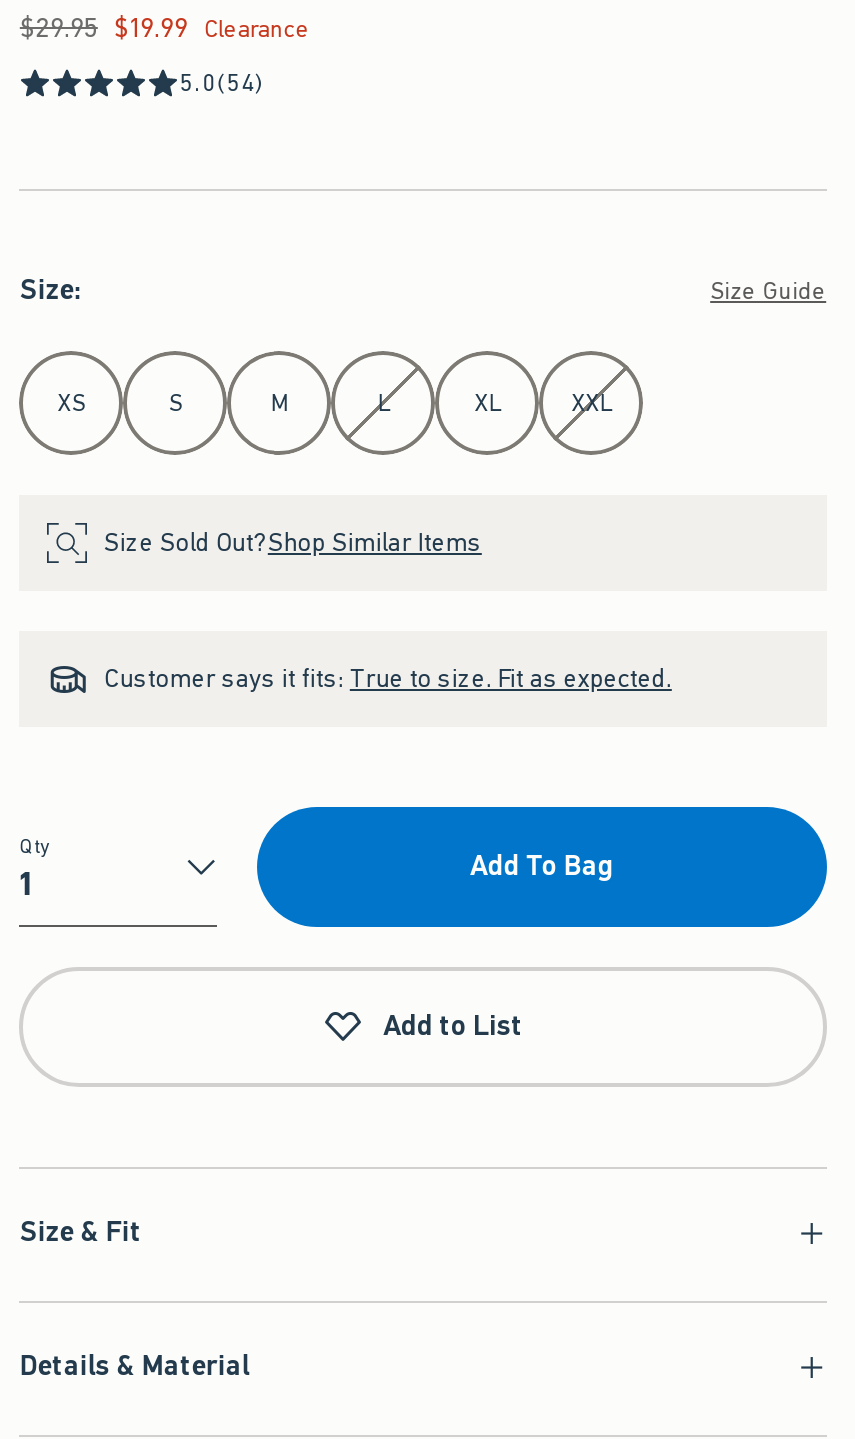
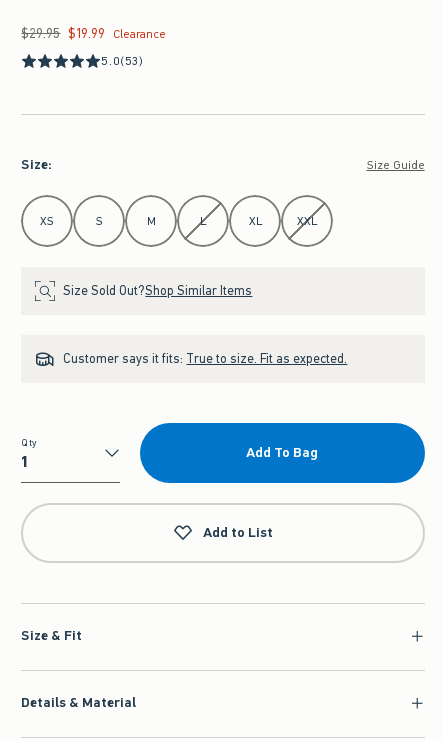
[180,67,264,99] 5.0(54) -> [101,53,144,69] 5.0(53)

